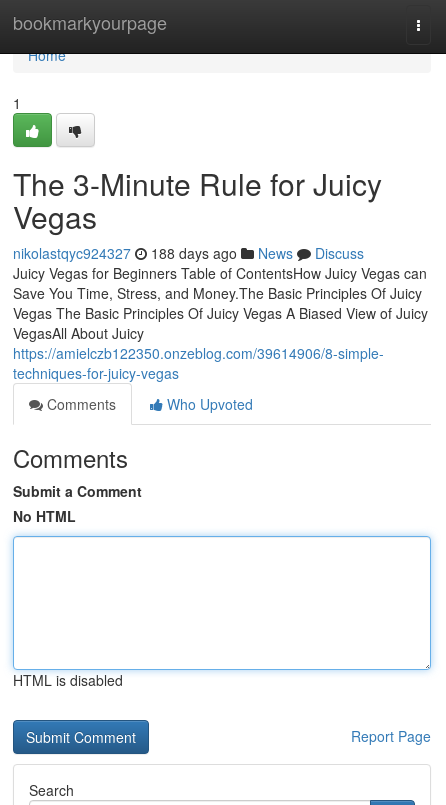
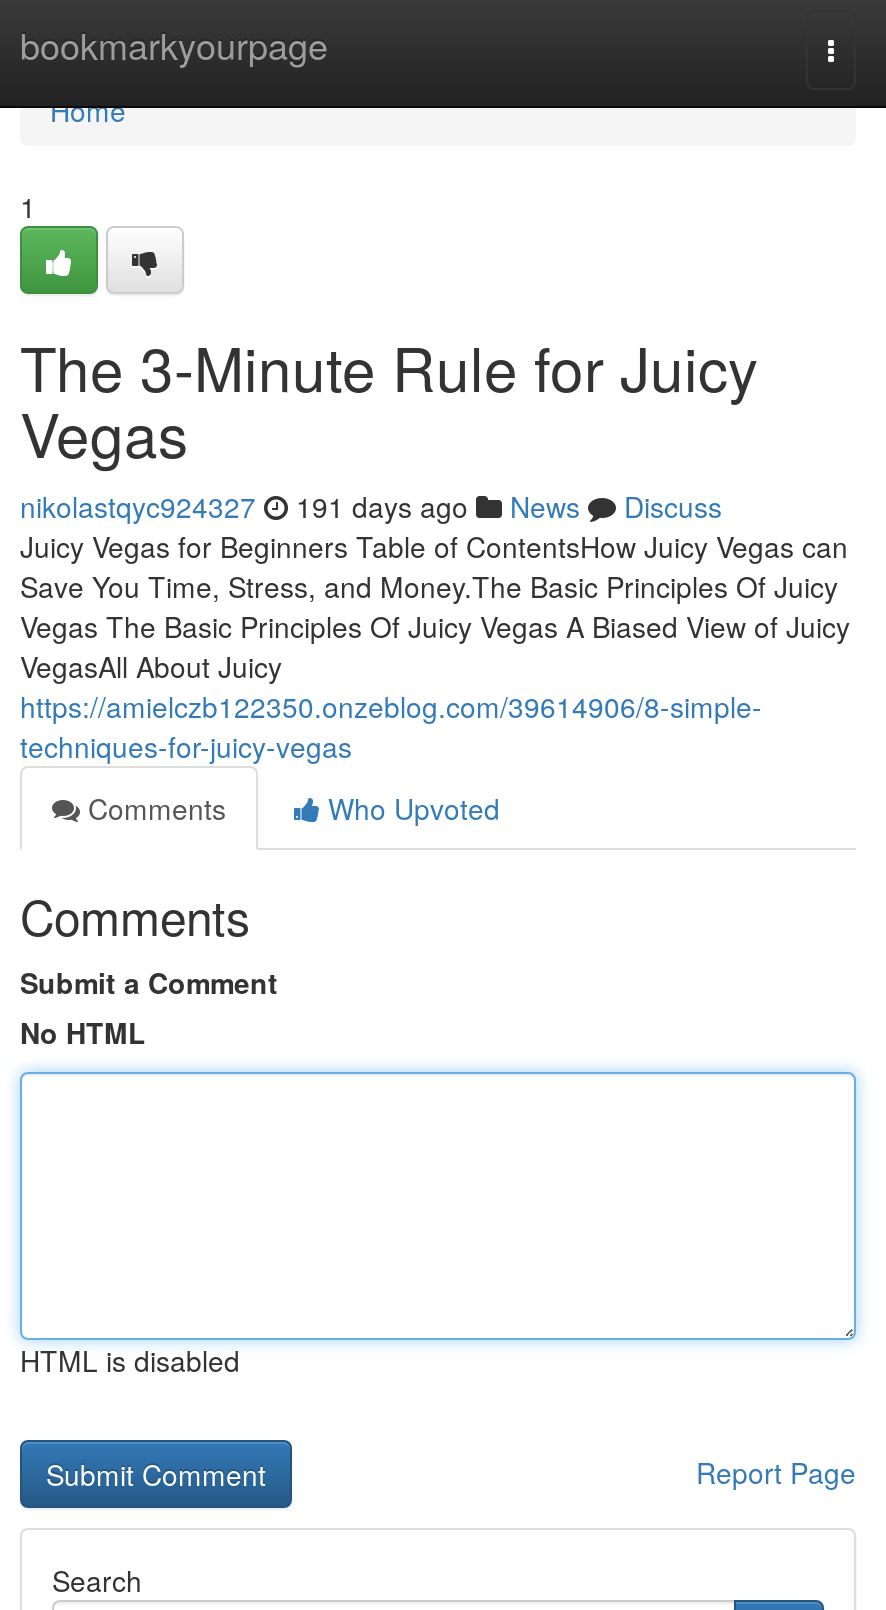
[13,243,364,263] nikolastqyc924327 188 days ago News Discuss -> [20,486,722,526] nikolastqyc924327 191 days ago News Discuss

